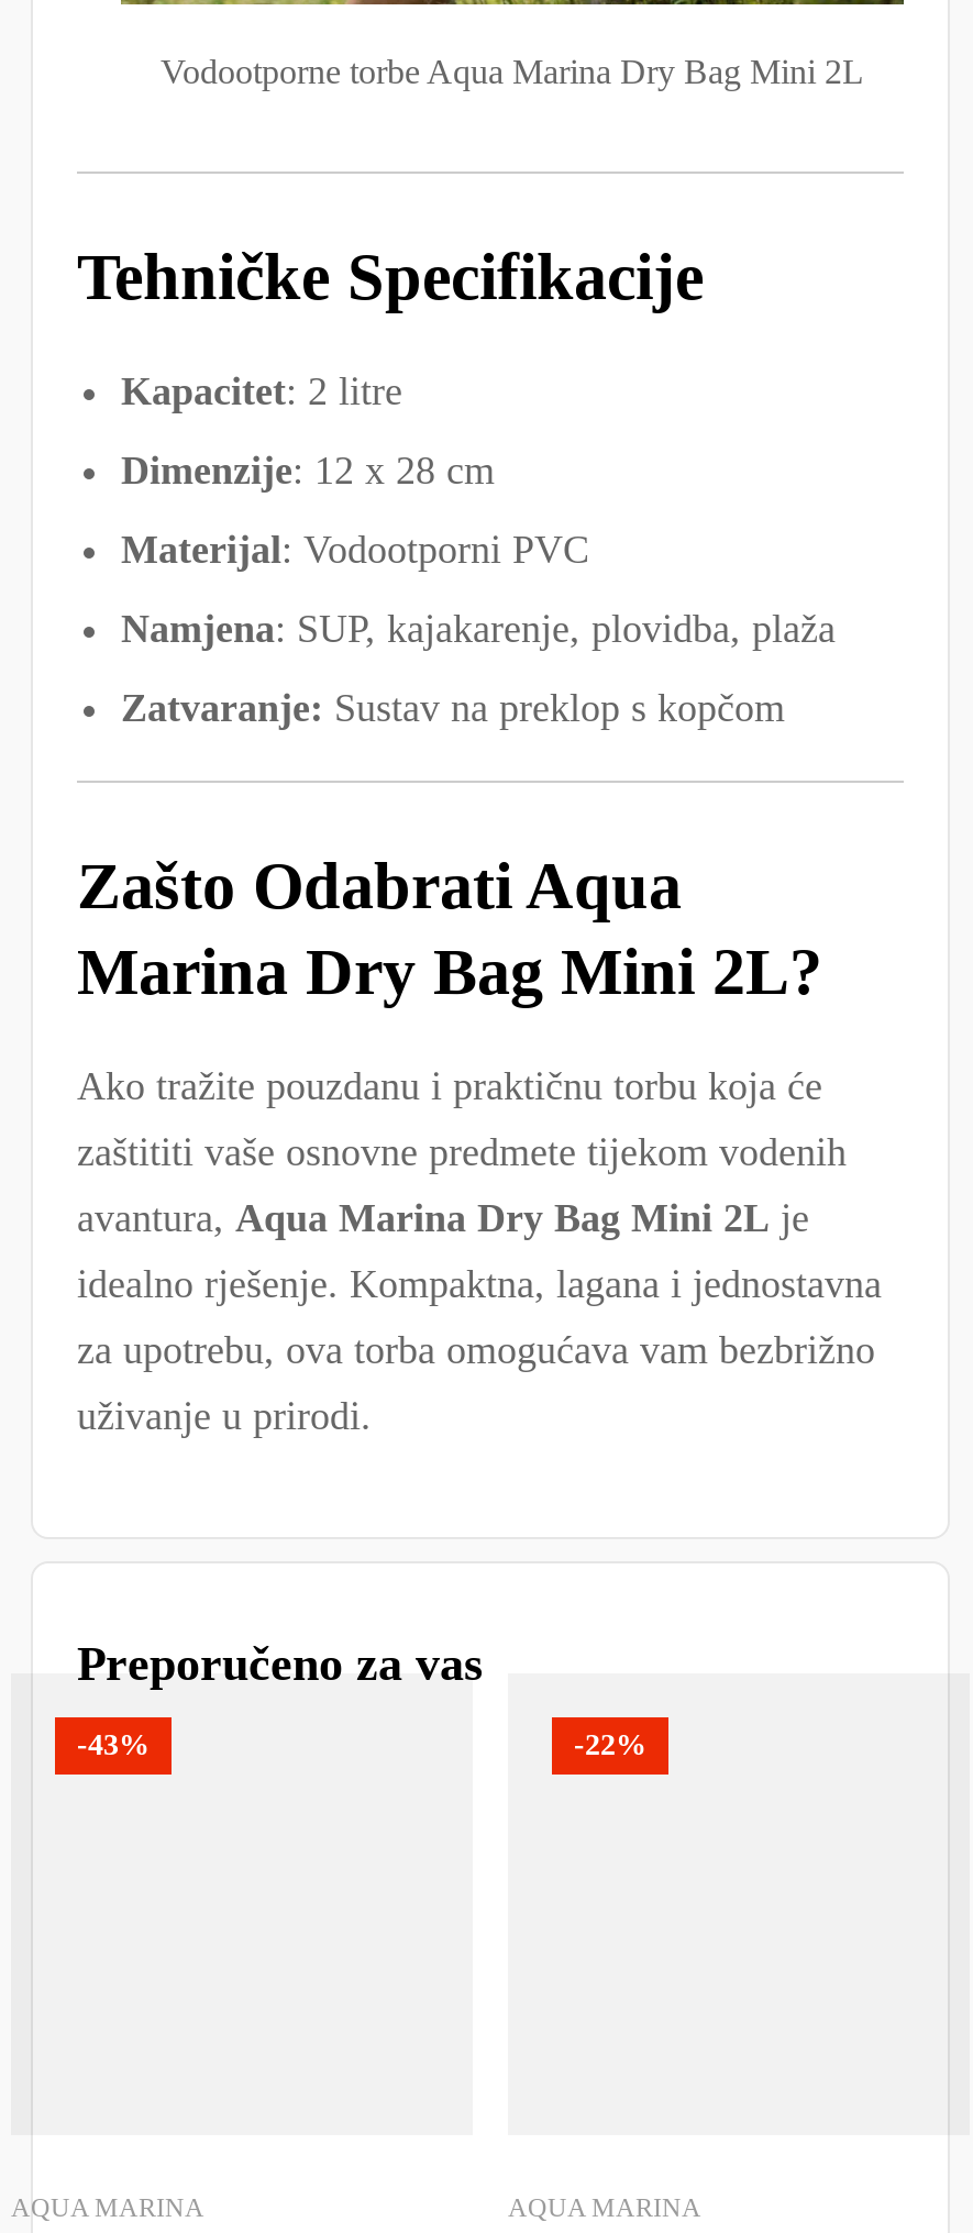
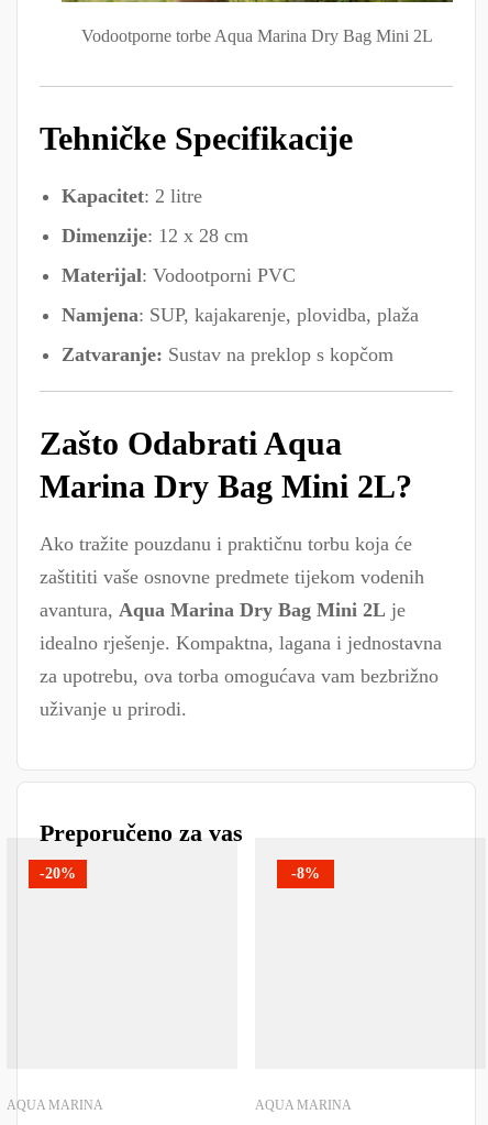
[77,1728,150,1761] -43% -> [40,865,76,882] -20%
[574,1728,646,1761] -22% -> [291,865,320,882] -8%

